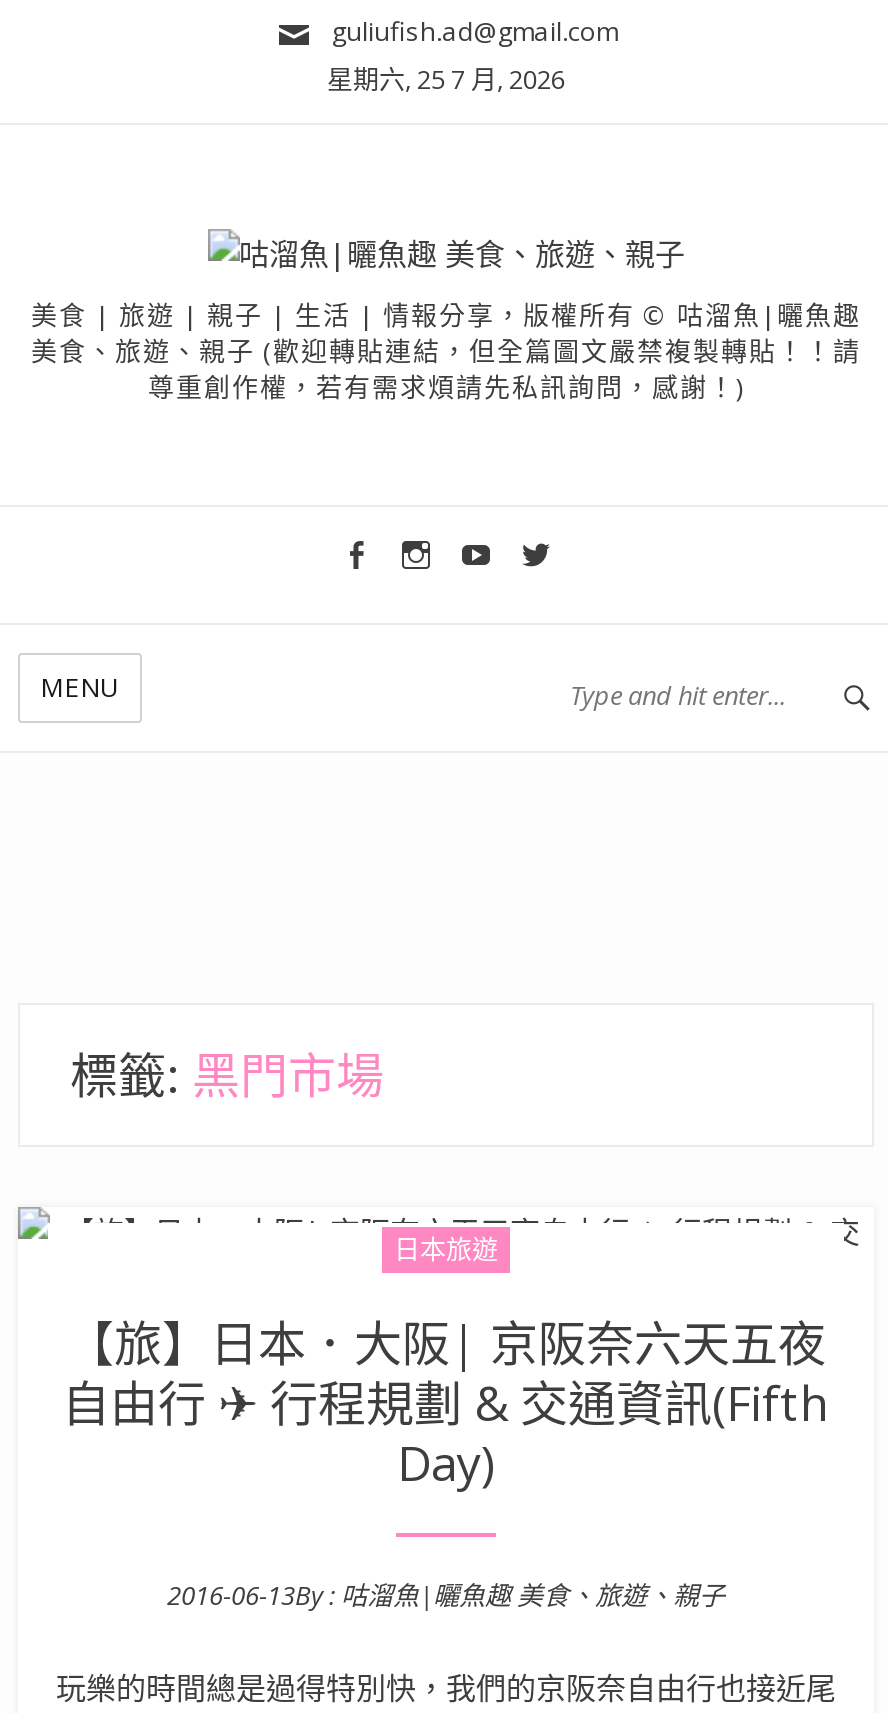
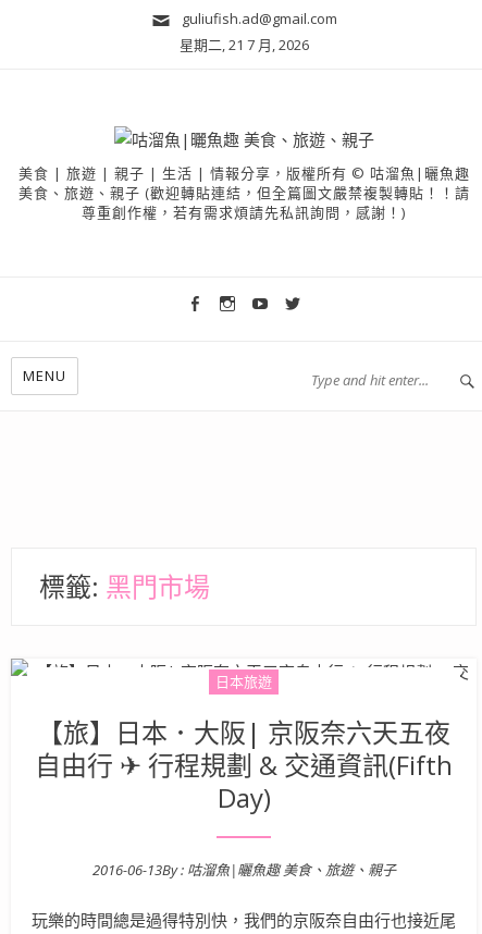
[327,61,565,97] 星期六, 25 7 月, 2026 -> [179,35,308,54] 星期二, 21 7 月, 2026

